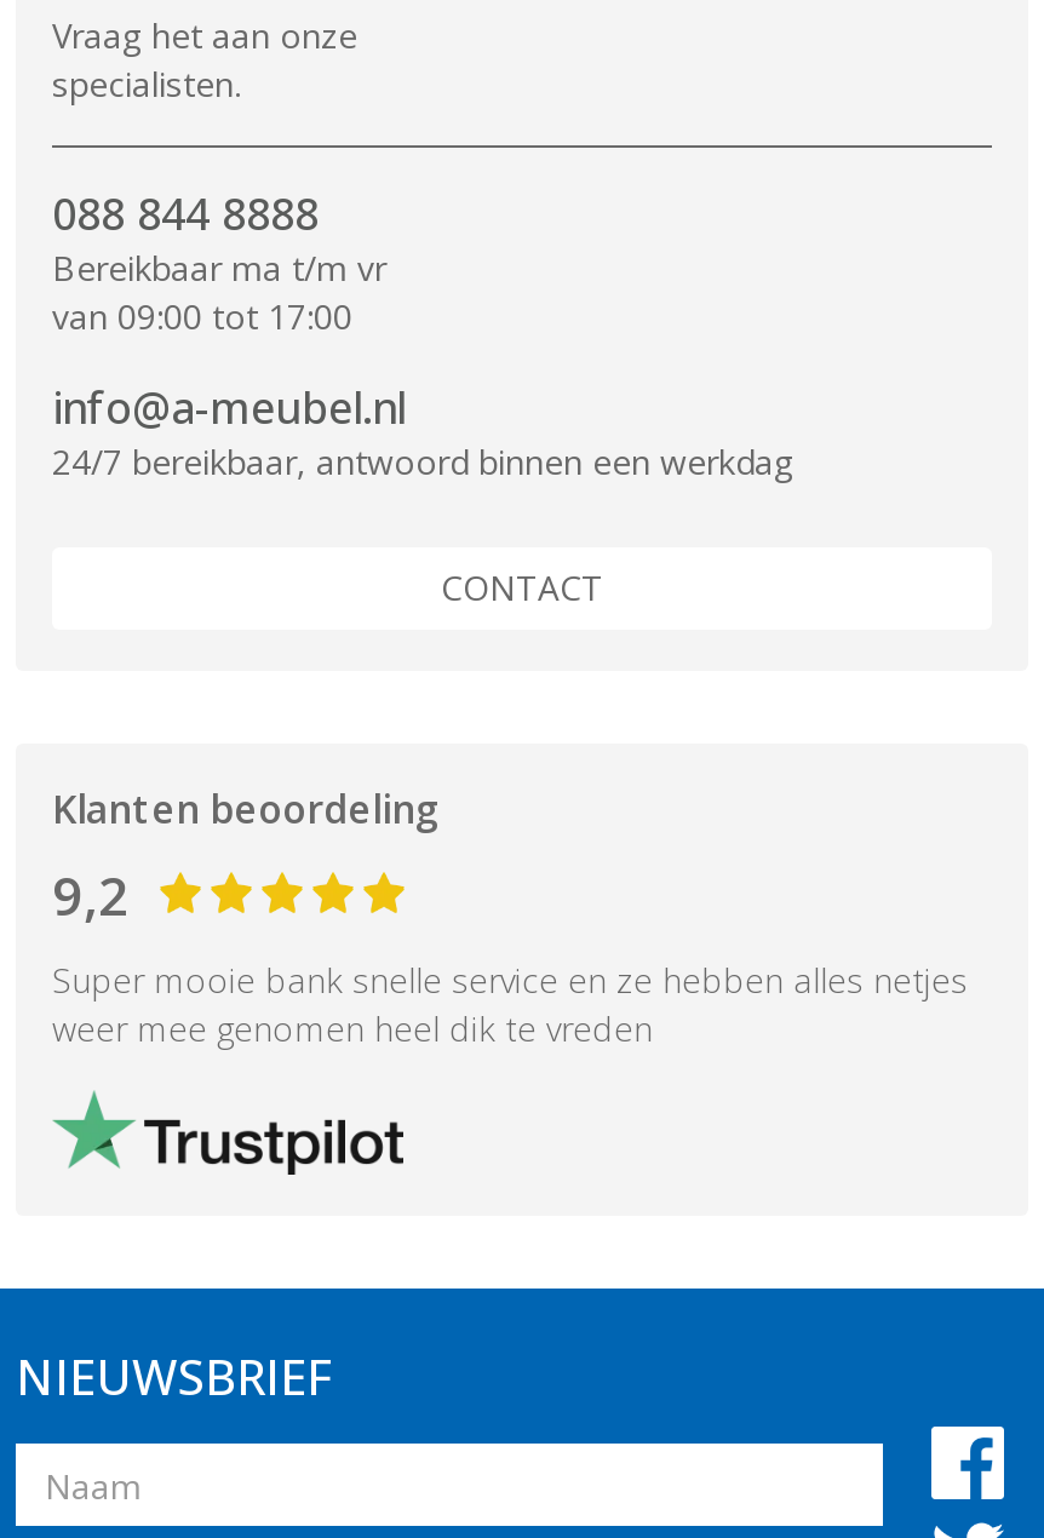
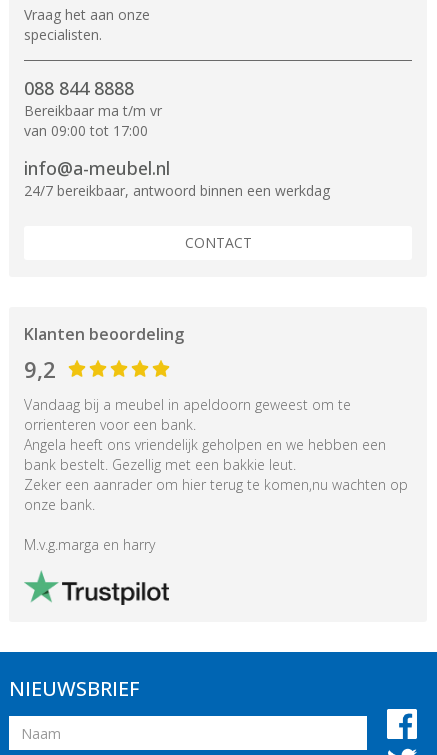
[52,955,968,1050] Super mooie bank snelle service en ze hebben alles netjes | weer mee genomen heel dik te vreden -> [24,394,408,553] Vandaag bij a meubel in apeldoorn geweest om te | orrienteren voor een bank. | Angela heeft ons vriendelijk geholpen en we hebben een | bank bestelt. Gezellig met een bakkie leut. | Zeker een aanrader om hier terug te komen,nu wachten op | onze bank. | M.v.g.marga en harry

